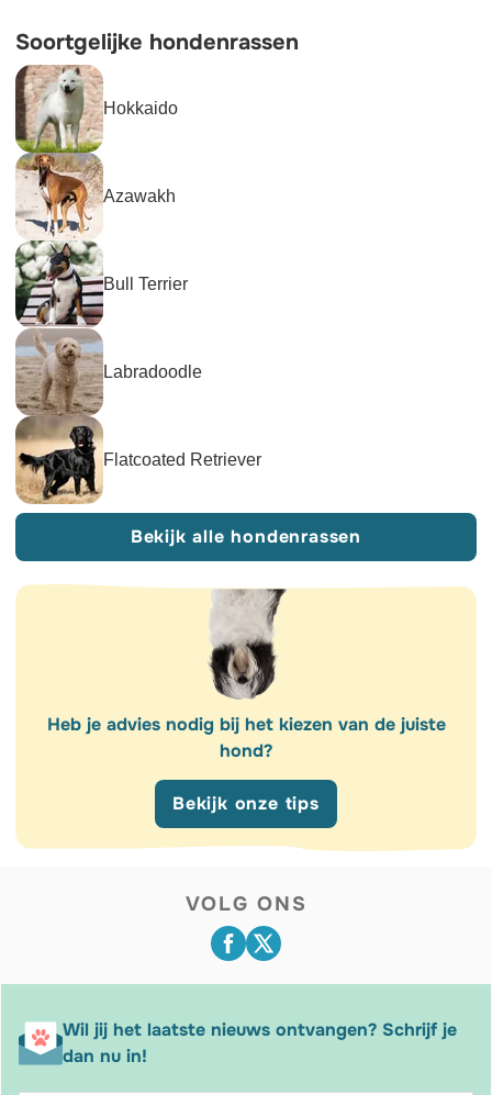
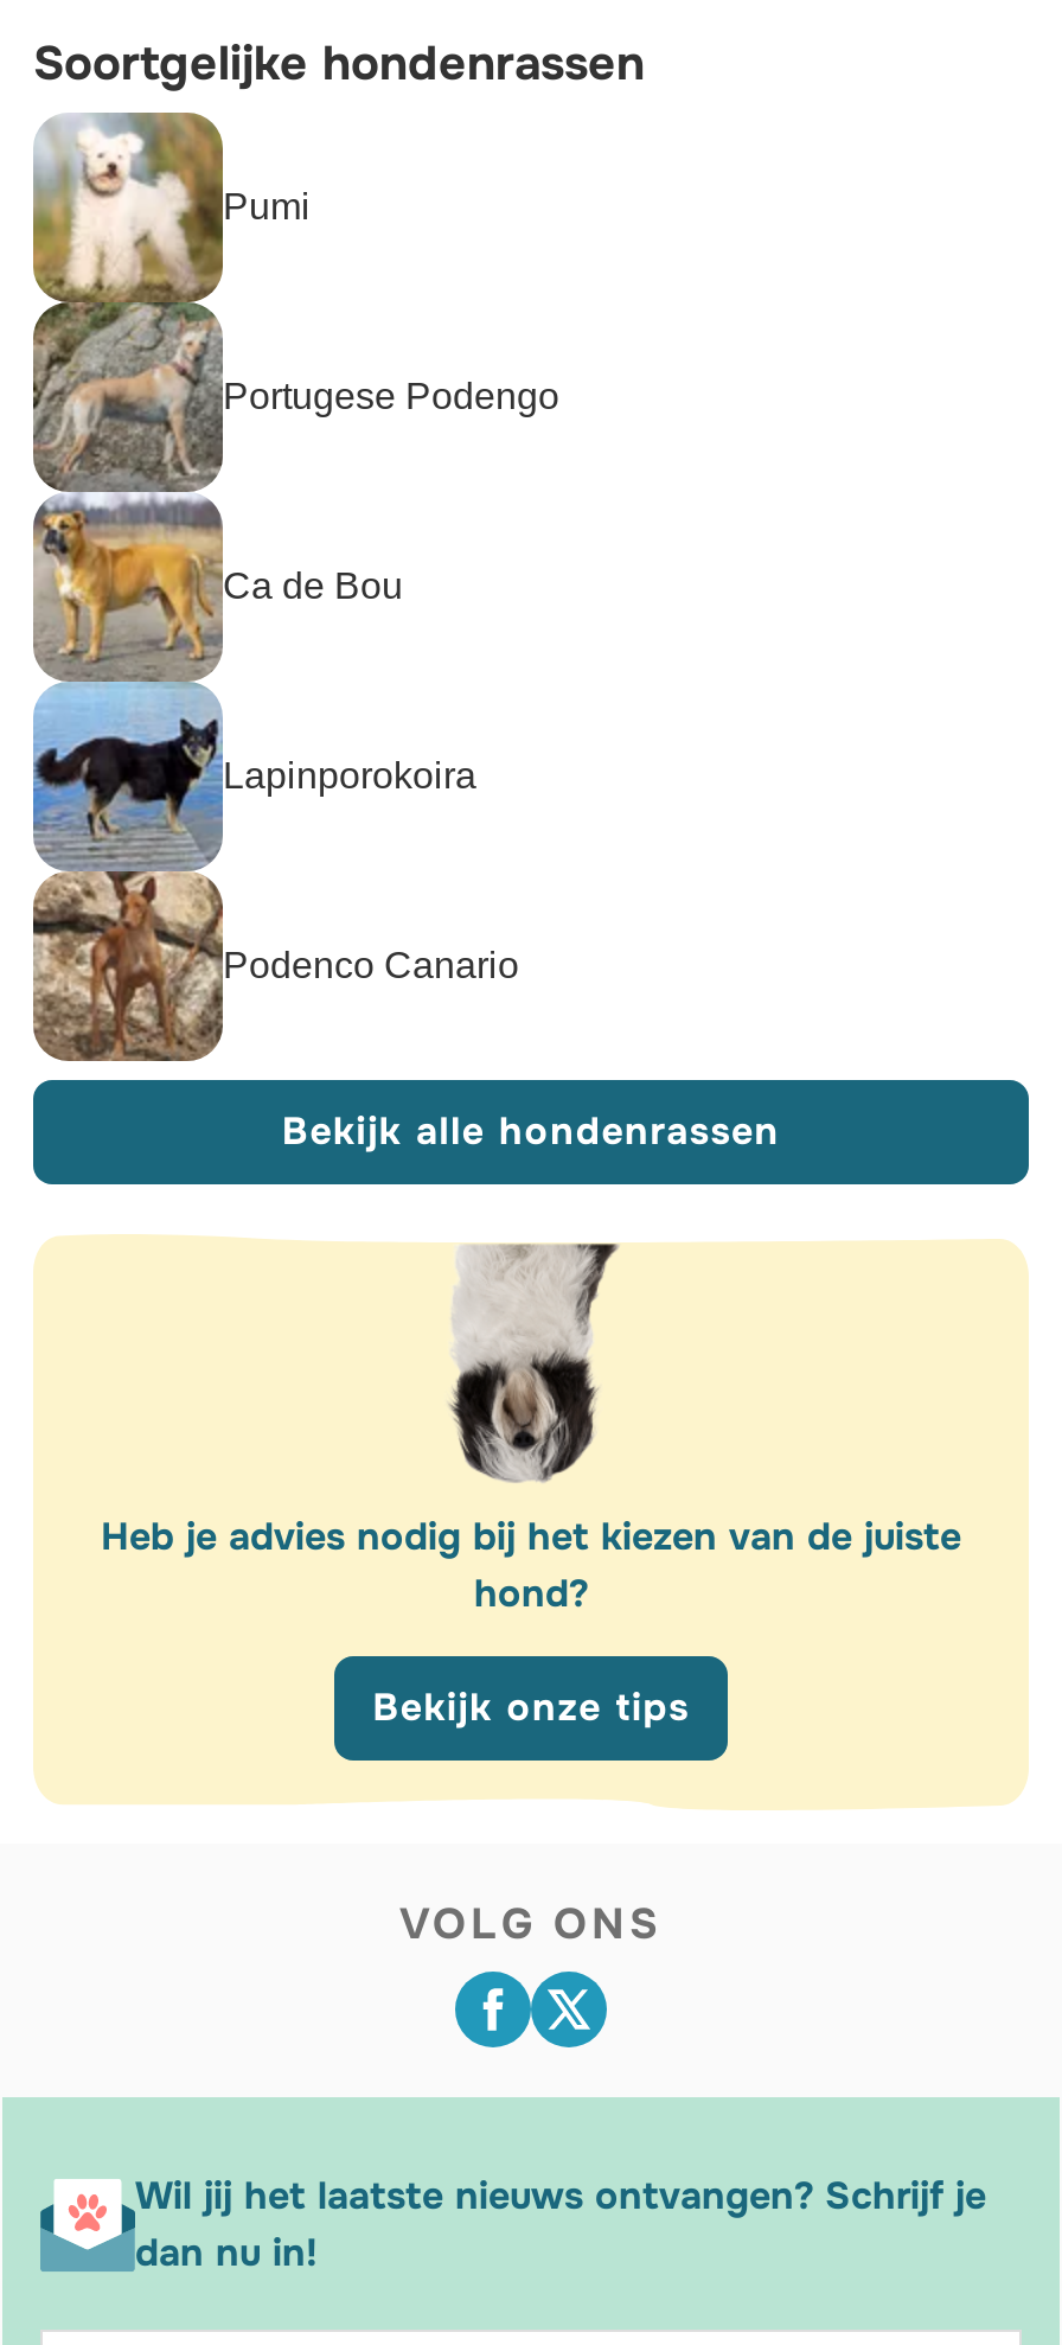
[14,65,178,505] [image] | Hokkaido -> [31,113,311,1063] [image] | Pumi
[103,185,176,206] Azawakh -> [223,373,559,418] Portugese Podengo
[103,273,188,294] Bull Terrier -> [223,562,403,607] Ca de Bou
[103,361,202,382] Labradoodle -> [223,752,476,797] Lapinporokoira
[103,449,261,470] Flatcoated Retriever -> [223,942,519,987] Podenco Canario

